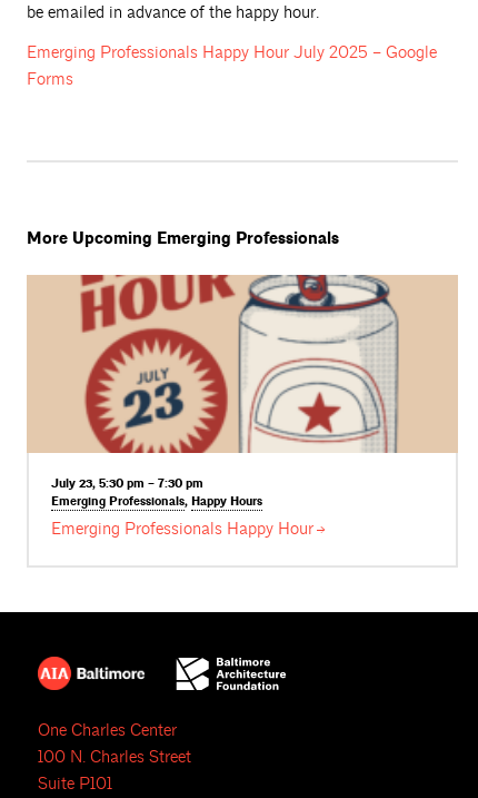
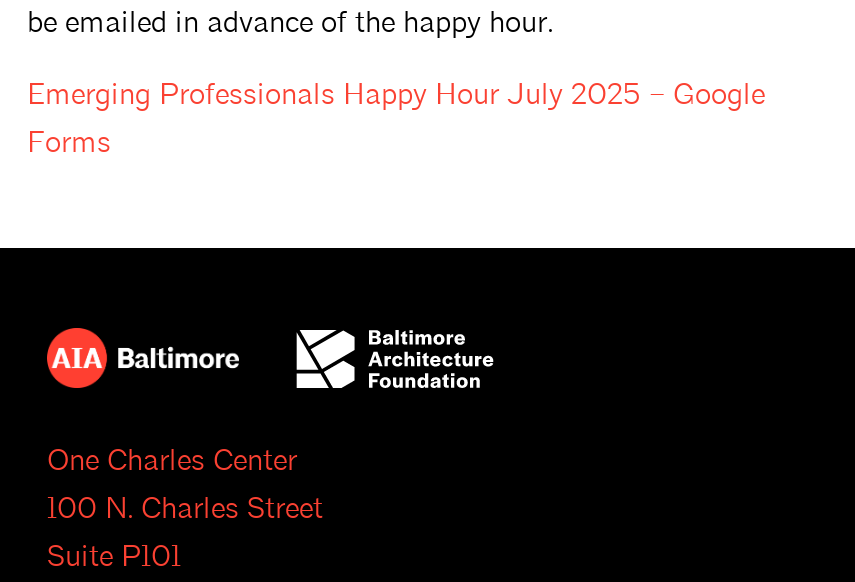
[27,228,339,250] More Upcoming Emerging Professionals -> none
[27,274,458,540] [image] | July 23, 5:30 pm – 7:30 pm | Emerging Professionals, Happy Hours | Emerging Professionals Happy Hour -> none

